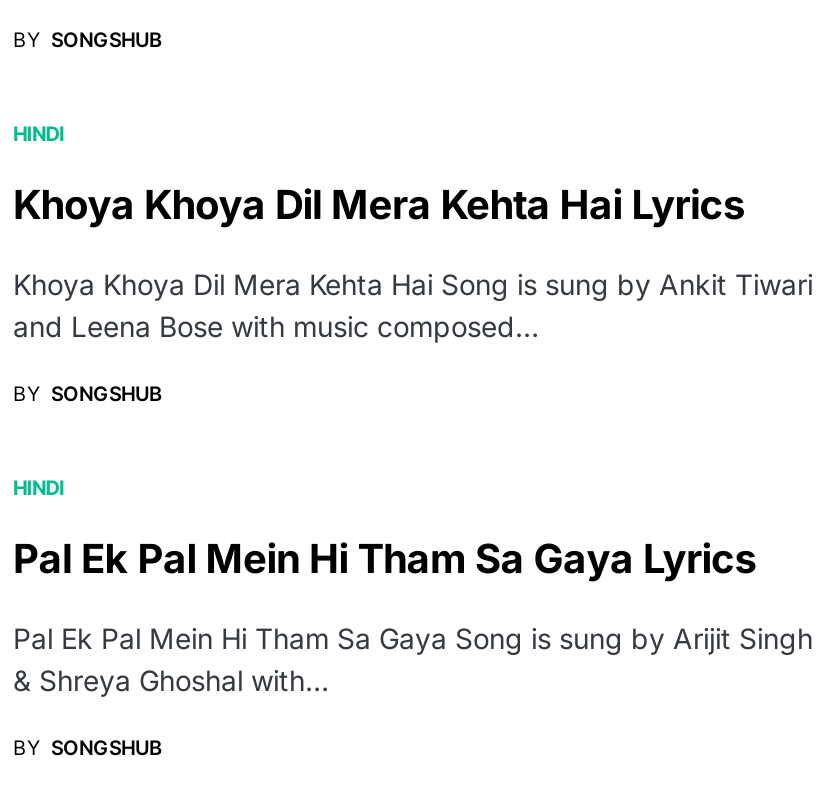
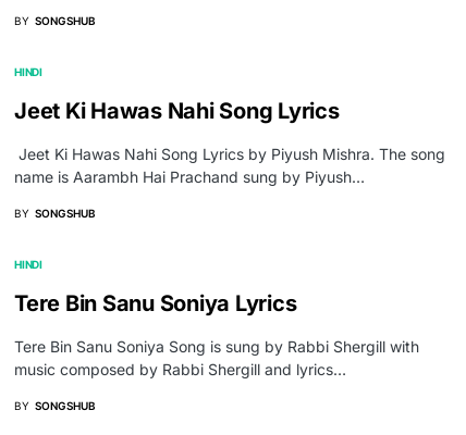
[13,180,745,228] Khoya Khoya Dil Mera Kehta Hai Lyrics -> [14,97,339,123] Jeet Ki Hawas Nahi Song Lyrics
[13,266,813,342] Khoya Khoya Dil Mera Kehta Hai Song is sung by Ankit Tiwari | and Leena Bose with music composed… -> [14,144,445,185] Jeet Ki Hawas Nahi Song Lyrics by Piyush Mishra. The song | name is Aarambh Hai Prachand sung by Piyush…
[13,534,756,582] Pal Ek Pal Mein Hi Tham Sa Gaya Lyrics -> [14,290,296,316] Tere Bin Sanu Soniya Lyrics
[13,620,813,696] Pal Ek Pal Mein Hi Tham Sa Gaya Song is sung by Arijit Singh | & Shreya Ghoshal with… -> [14,337,419,378] Tere Bin Sanu Soniya Song is sung by Rabbi Shergill with | music composed by Rabbi Shergill and lyrics…

